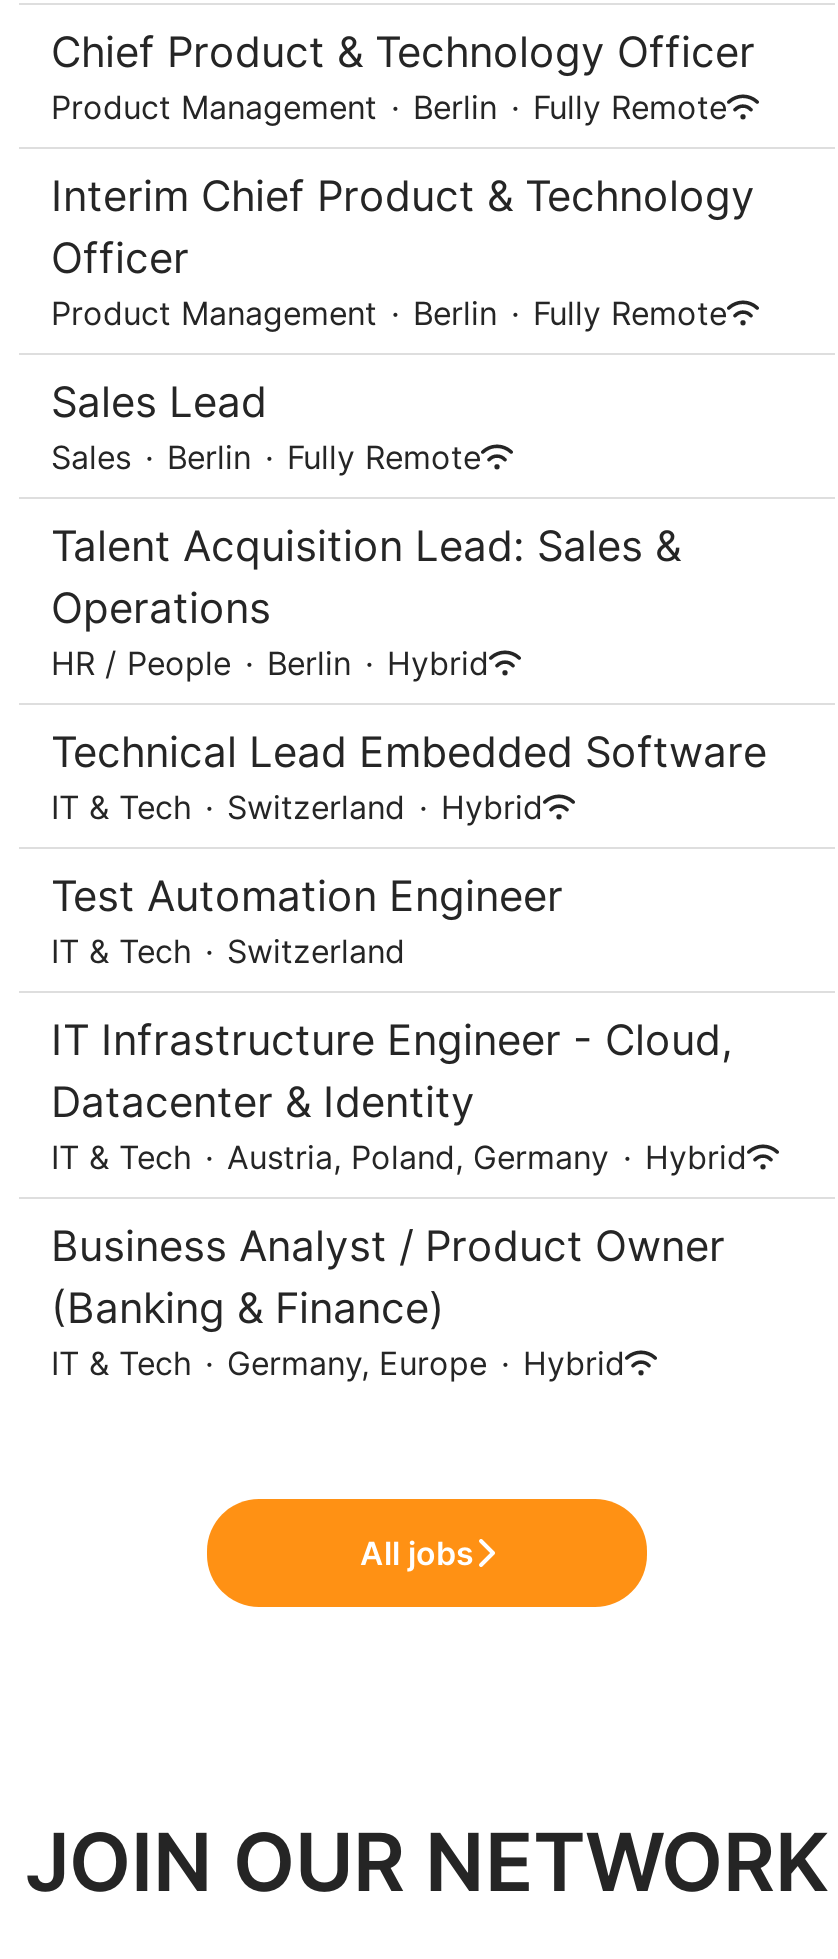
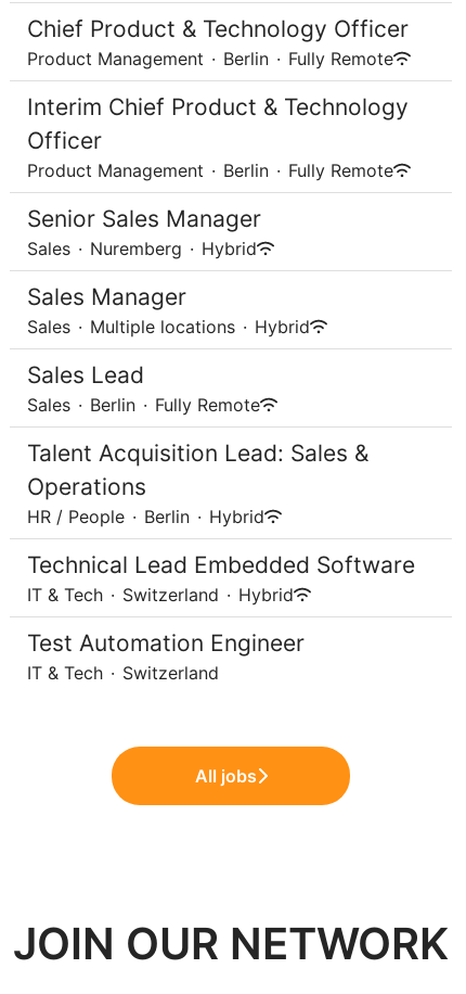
none -> [27,205,310,337] Senior Sales Manager | Sales · Nuremberg · Hybrid | Sales Manager | Sales · Multiple locations · Hybrid
moved [51,377,767,971] -> [27,361,415,684]: Sales Lead | Sales · Berlin · Fully Remote | Talent Acquisition Lead: Sales & | ... | Test Automation Engineer | IT & Tech · Switzerland
[51,1015,747,1383] IT Infrastructure Engineer - Cloud, | Datacenter & Identity | IT & Tech · Austria, Poland, Germany · Hybrid | Business Analyst / Product Owner | (Banking & Finance) | IT & Tech · Germany, Europe · Hybrid -> none

